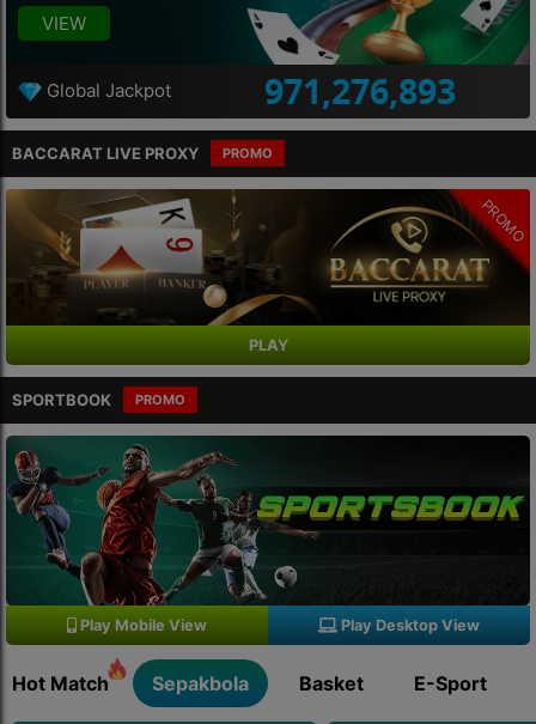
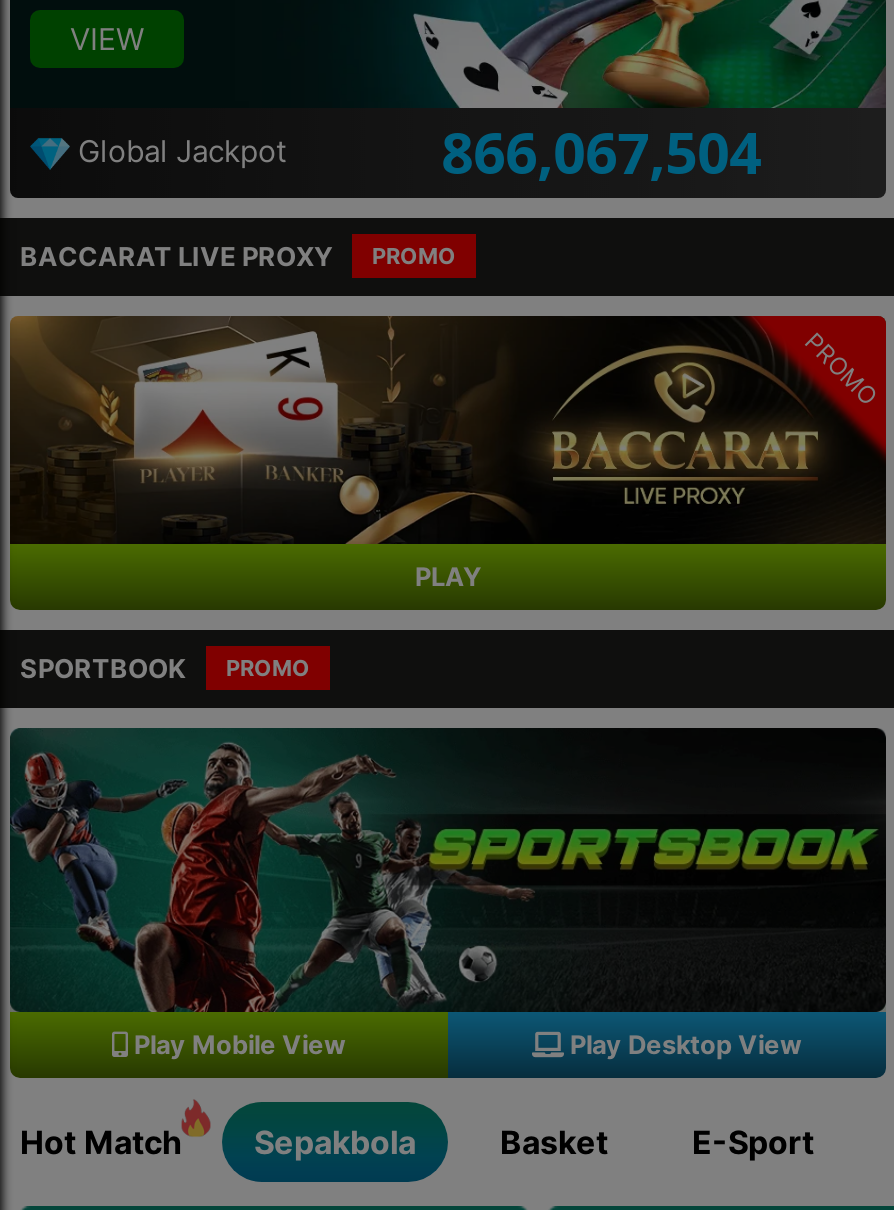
[264,66,455,114] 971,276,893 -> [441,111,761,191] 866,067,504

